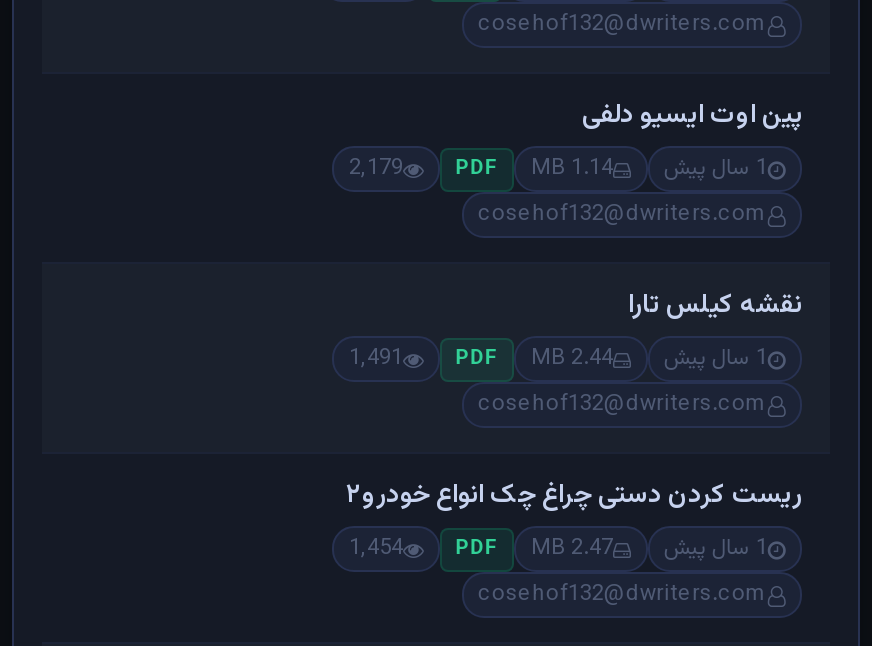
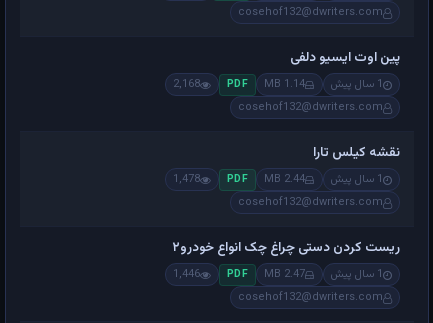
[349,151,498,186] 2,179 PDF -> [173,76,248,93] 2,168 PDF
[349,341,498,376] 1,491 PDF -> [173,171,248,188] 1,478 PDF
[349,531,498,566] 1,454 PDF -> [173,266,248,283] 1,446 PDF

